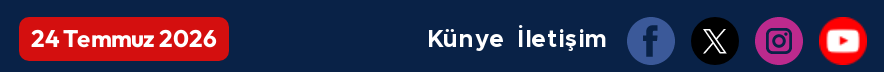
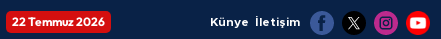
[31,23,217,53] 24 Temmuz 2026 -> [12,14,105,29] 22 Temmuz 2026

